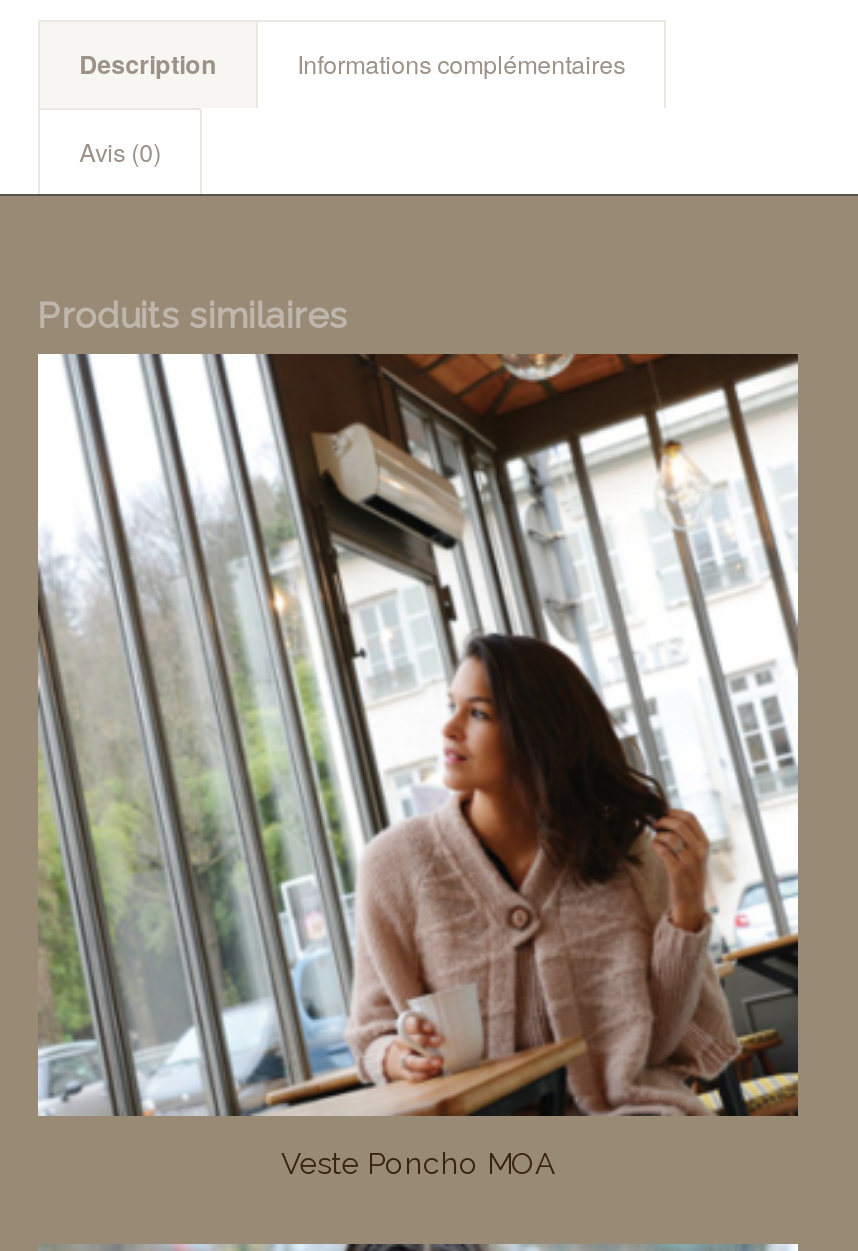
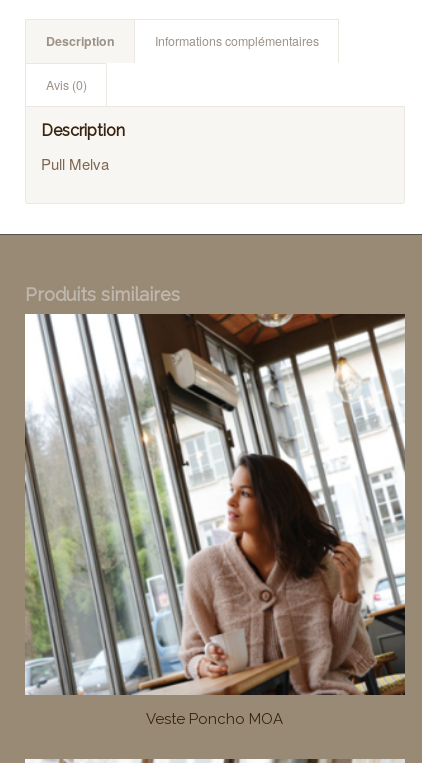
none -> [41,121,125,173] Description | Pull Melva

